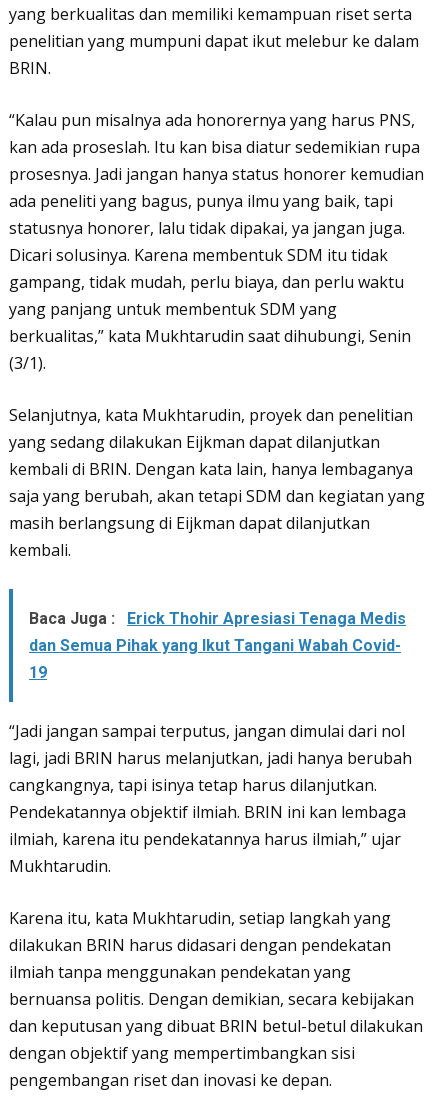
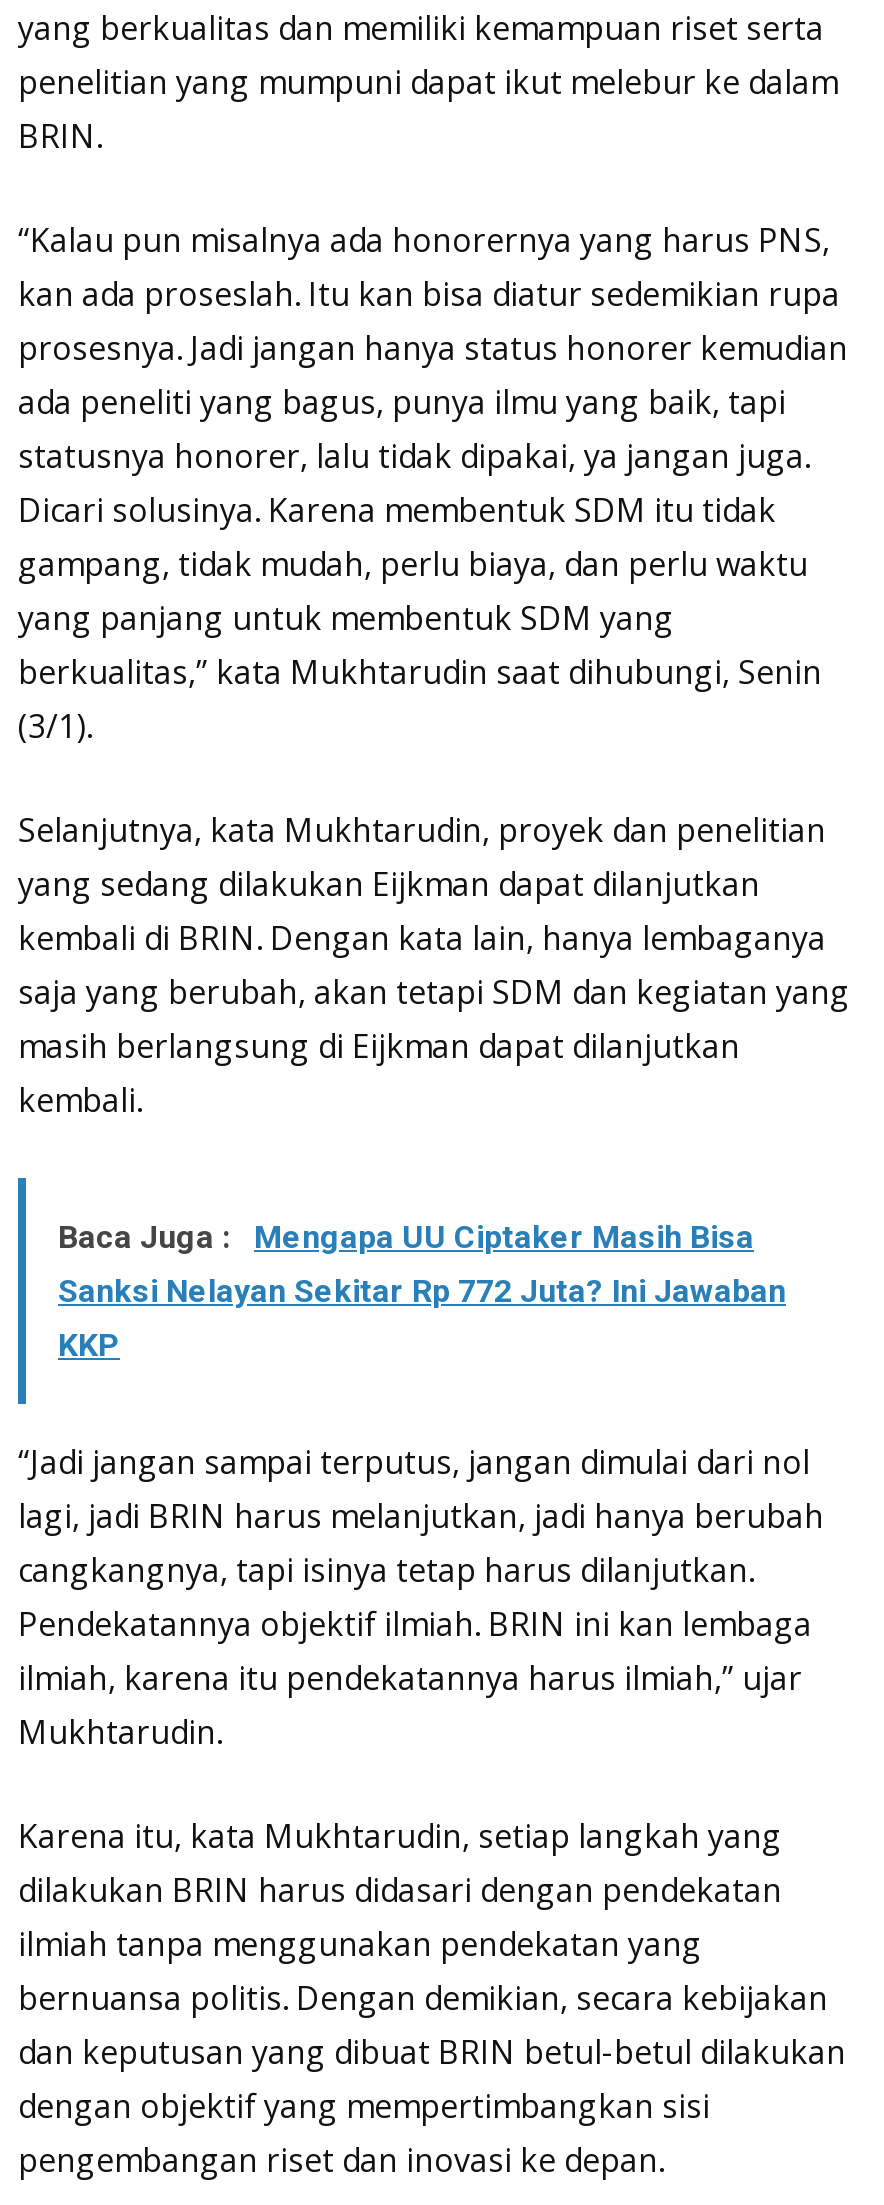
[29,609,406,682] Baca Juga : Erick Thohir Apresiasi Tenaga Medis | dan Semua Pihak yang Ikut Tangani Wabah Covid- | 19 -> [58,1219,786,1365] Baca Juga : Mengapa UU Ciptaker Masih Bisa | Sanksi Nelayan Sekitar Rp 772 Juta? Ini Jawaban | KKP

